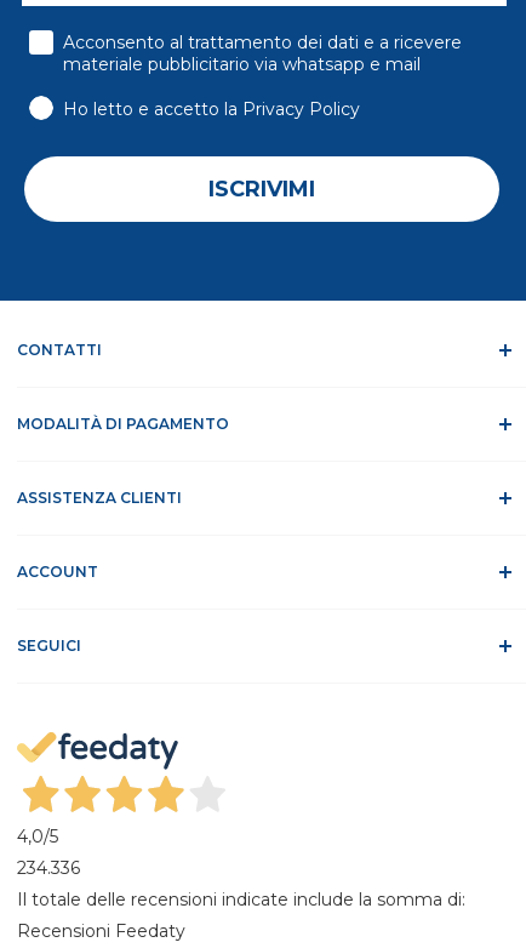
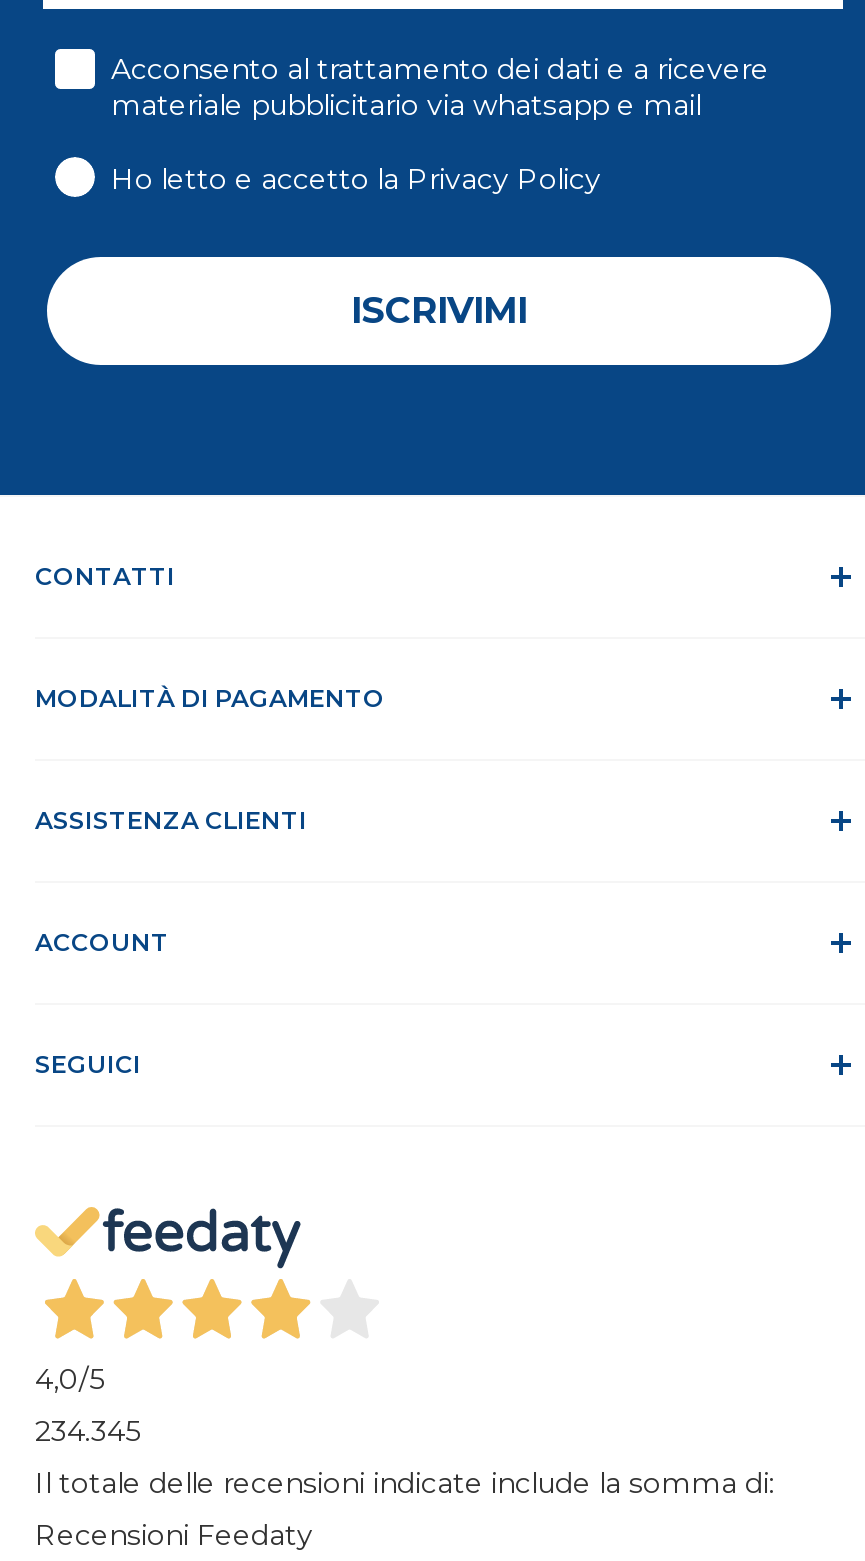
[17,857,80,879] 234.336 -> [35,1412,139,1448] 234.345

